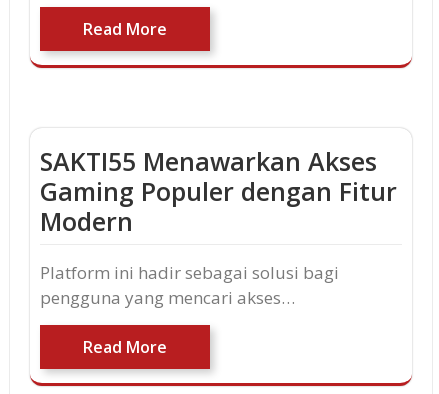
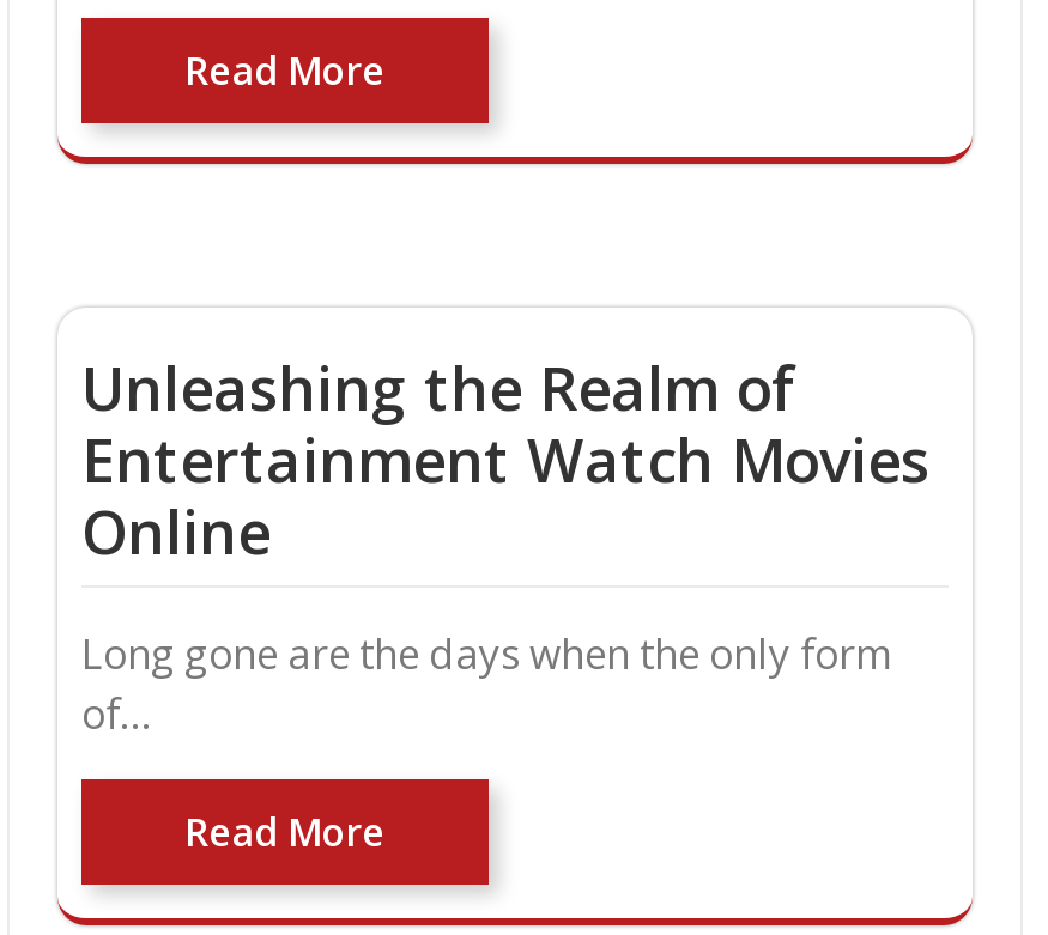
[40,144,397,238] SAKTI55 Menawarkan Akses | Gaming Populer dengan Fitur | Modern -> [81,346,929,571] Unleashing the Realm of | Entertainment Watch Movies | Online
[40,261,339,309] Platform ini hadir sebagai solusi bagi | pengguna yang mencari akses… -> [81,626,893,741] Long gone are the days when the only form | of…

